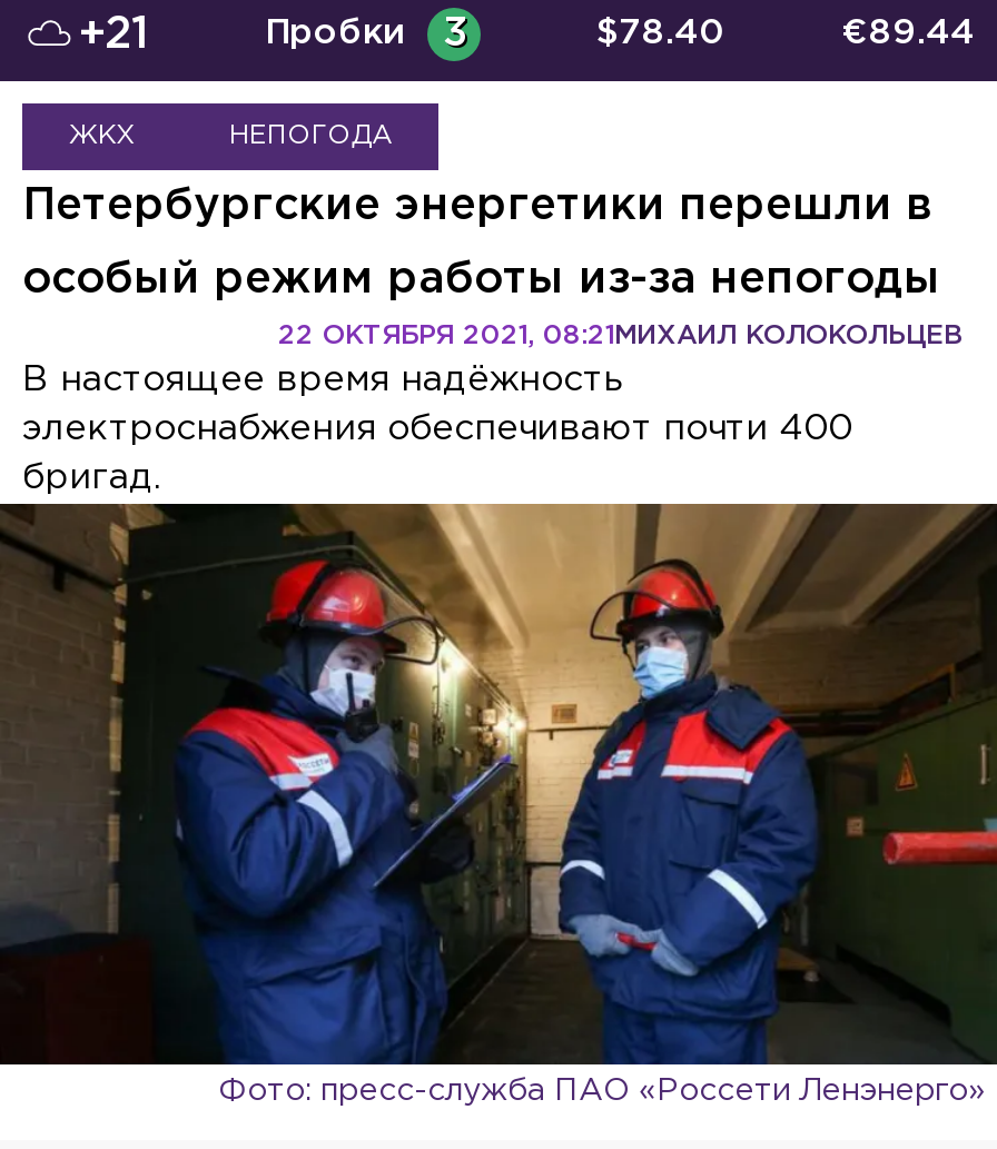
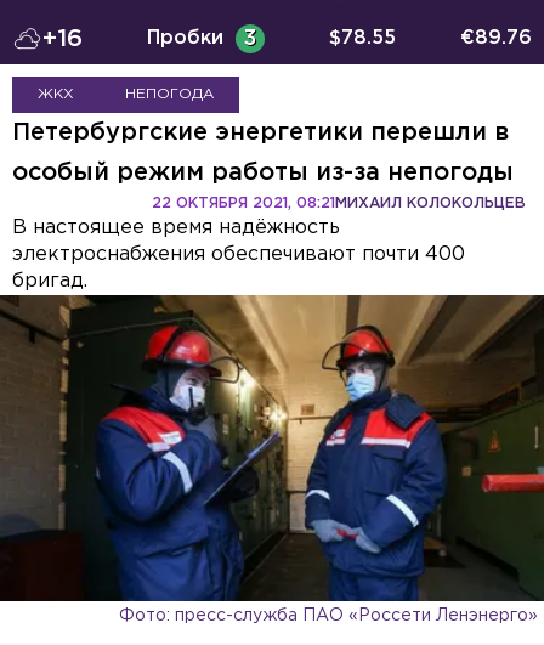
[78,14,149,55] +21 -> [42,28,83,50] +16
[596,17,725,50] $78.40 -> [329,29,396,47] $78.55
[841,17,975,50] €89.44 -> [460,29,532,47] €89.76

